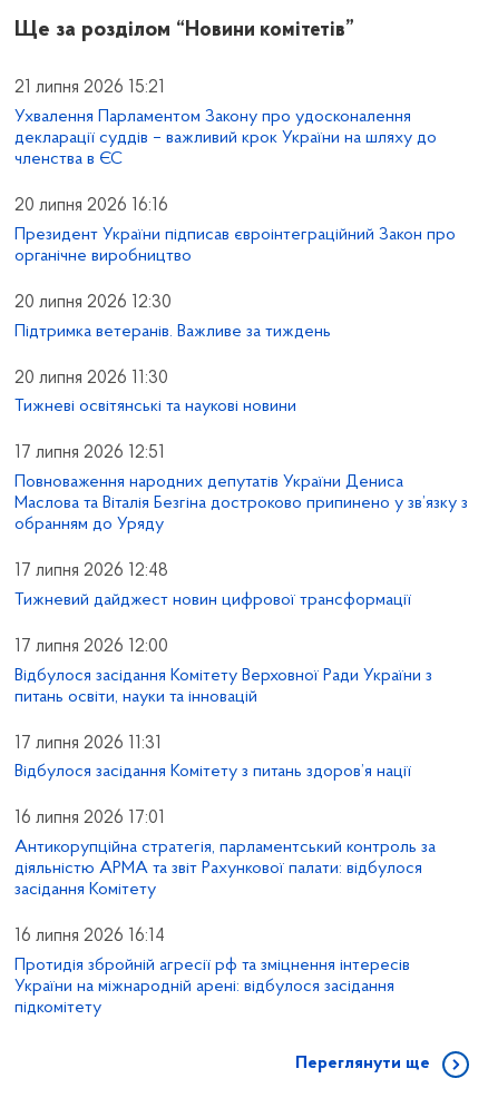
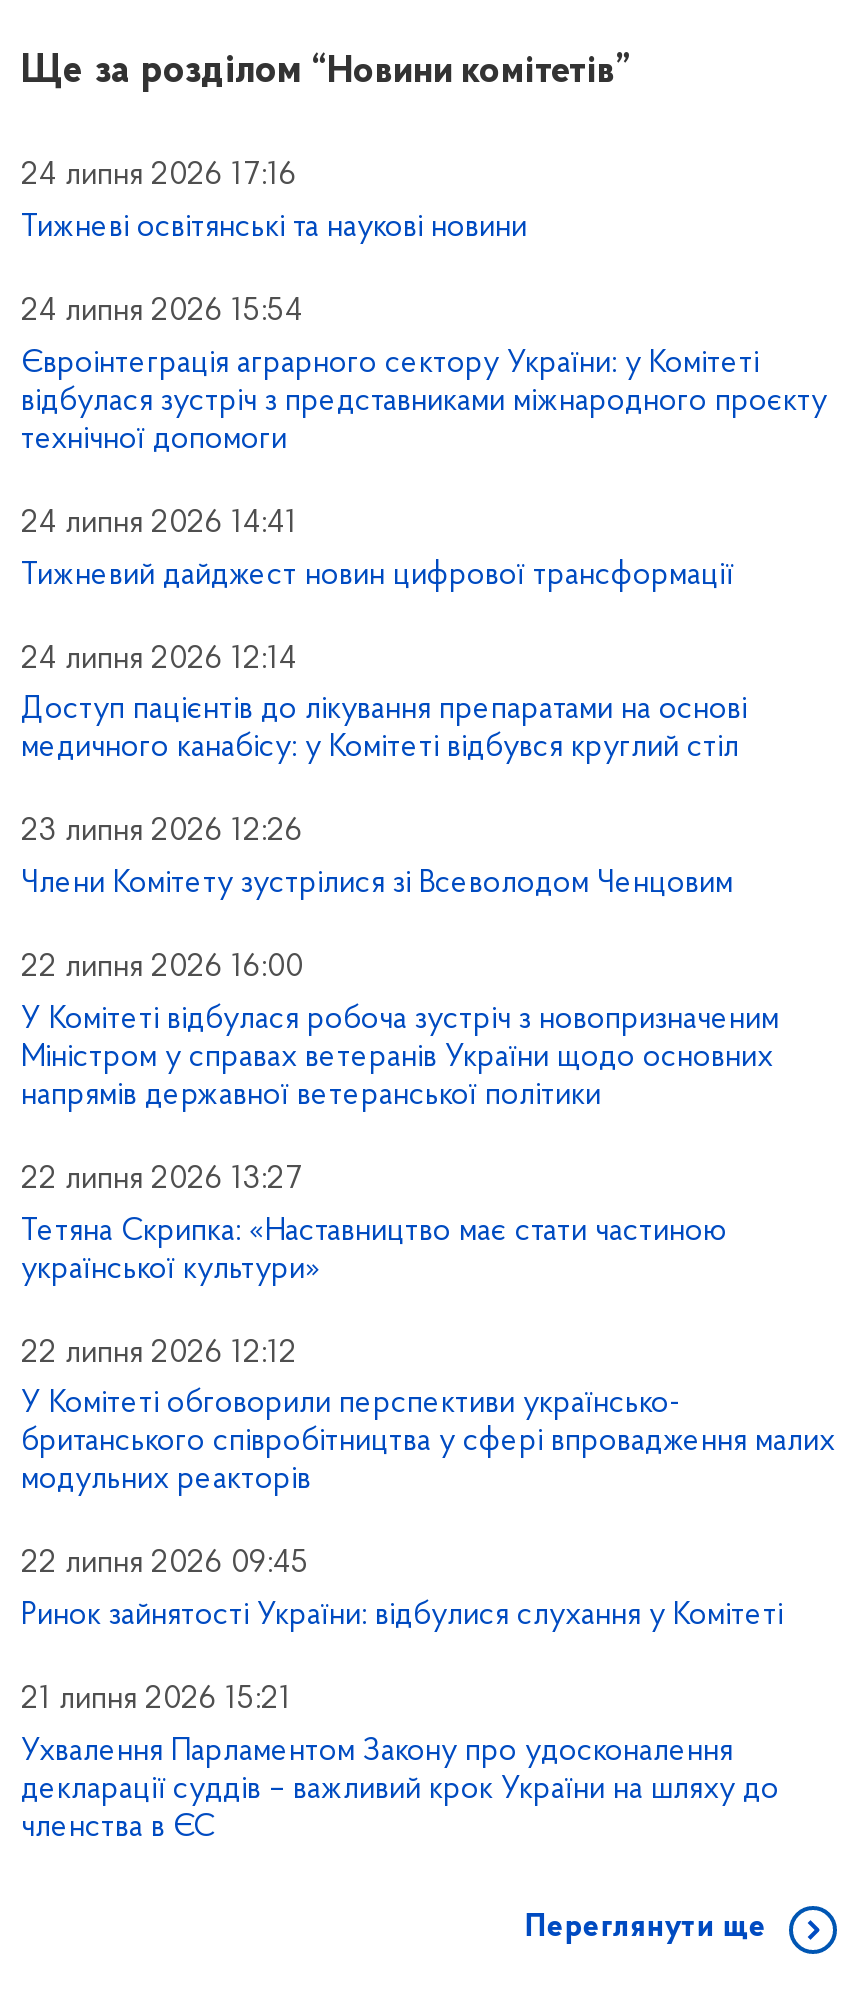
none -> [21,160,835,1633] 24 липня 2026 17:16 | 24 липня 2026 15:54 | Євроінтеграція аграрного сектору України: у Комітеті | відбулася зустріч з представниками міжнародного проєкту | технічної допомоги | 24 липня 2026 14:41 | 24 липня 2026 12:14 | Доступ пацієнтів до лікування препаратами на основі | медичного канабісу: у Комітеті відбувся круглий стіл | 23 липня 2026 12:26 | Члени Комітету зустрілися зі Всеволодом Ченцовим | 22 липня 2026 16:00 | У Комітеті відбулася робоча зустріч з новопризначеним | Міністром у справах ветеранів України щодо основних | напрямів державної ветеранської політики | 22 липня 2026 13:27 | Тетяна Скрипка: «Наставництво має стати частиною | української культури» | 22 липня 2026 12:12 | У Комітеті обговорили перспективи українсько- | британського співробітництва у сфері впровадження малих | модульних реакторів | 22 липня 2026 09:45 | Ринок зайнятості України: відбулися слухання у Комітеті
moved [14,79,437,168] -> [21,1685,779,1844]: 21 липня 2026 15:21 | Ухвалення Парламентом Закону про удосконалення | декларації суддів – важливий крок України на шляху до | членства в ЄС
[14,197,468,1017] 20 липня 2026 16:16 | Президент України підписав євроінтеграційний Закон про | органічне виробництво | 20 липня 2026 12:30 | Підтримка ветеранів. Важливе за тиждень | 20 липня 2026 11:30 | 17 липня 2026 12:51 | Повноваження народних депутатів України Дениса | Маслова та Віталія Безгіна достроково припинено у зв’язку з | обранням до Уряду | 17 липня 2026 12:48 | 17 липня 2026 12:00 | Відбулося засідання Комітету Верховної Ради України з | питань освіти, науки та інновацій | 17 липня 2026 11:31 | Відбулося засідання Комітету з питань здоров’я нації | 16 липня 2026 17:01 | Антикорупційна стратегія, парламентський контроль за | діяльністю АРМА та звіт Рахункової палати: відбулося | засідання Комітету | 16 липня 2026 16:14 | Протидія збройній агресії рф та зміцнення інтересів | України на міжнародній арені: відбулося засідання | підкомітету -> none
moved [14,398,296,416] -> [21,212,527,244]: Тижневі освітянські та наукові новини
moved [14,591,411,609] -> [21,559,733,591]: Тижневий дайджест новин цифрової трансформації

